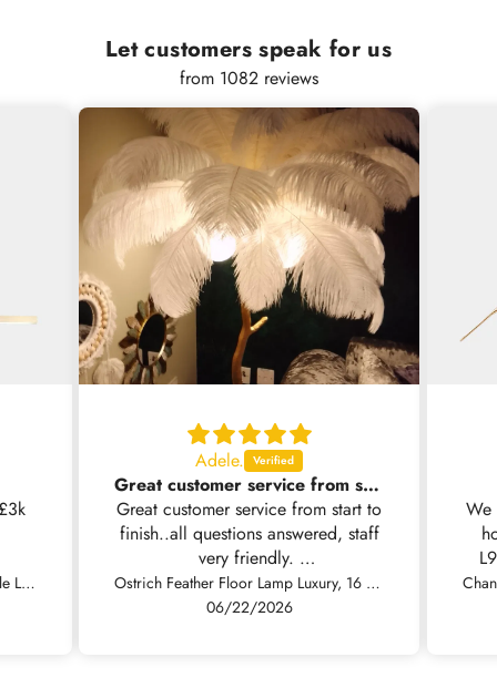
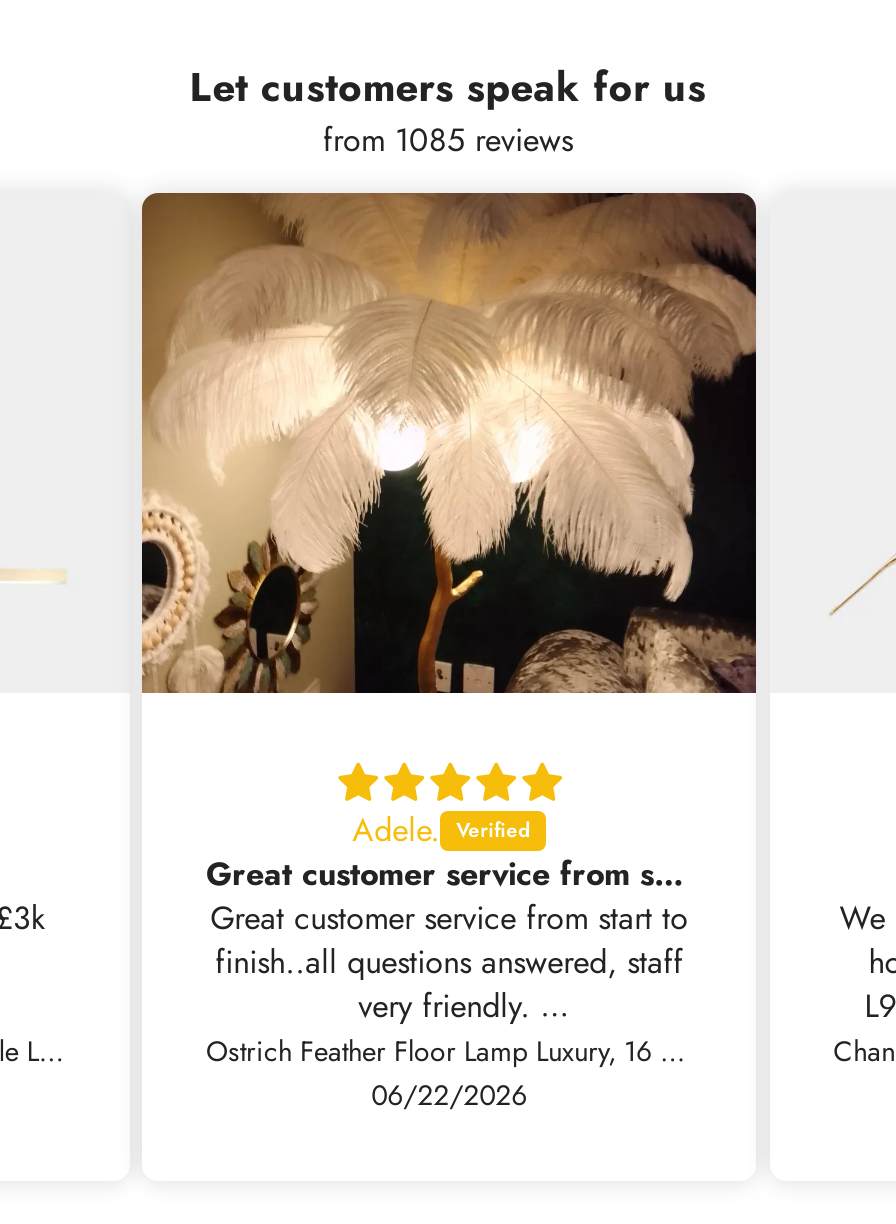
[179,65,318,90] from 1082 reviews -> [323,116,573,162] from 1085 reviews

